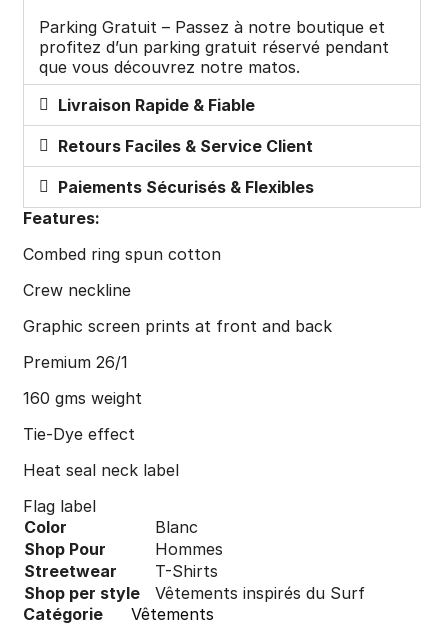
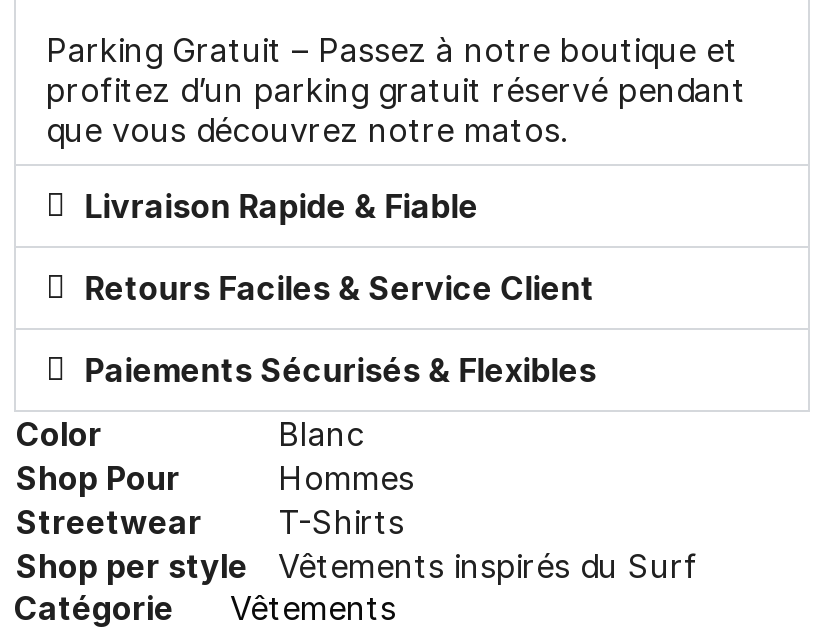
[23,208,332,516] Features: | Combed ring spun cotton | Crew neckline | Graphic screen prints at front and back | Premium 26/1 | 160 gms weight | Tie-Dye effect | Heat seal neck label | Flag label -> none

